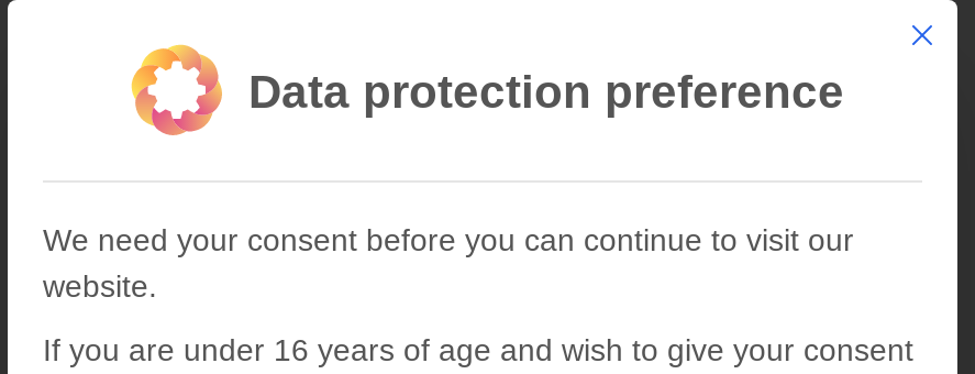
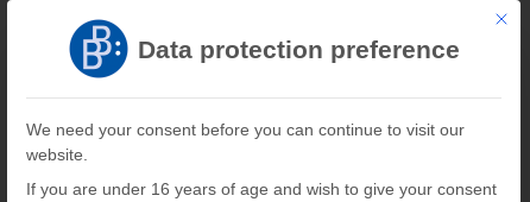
[122,35,232,145] [image] -> [68,18,130,80] [image]

